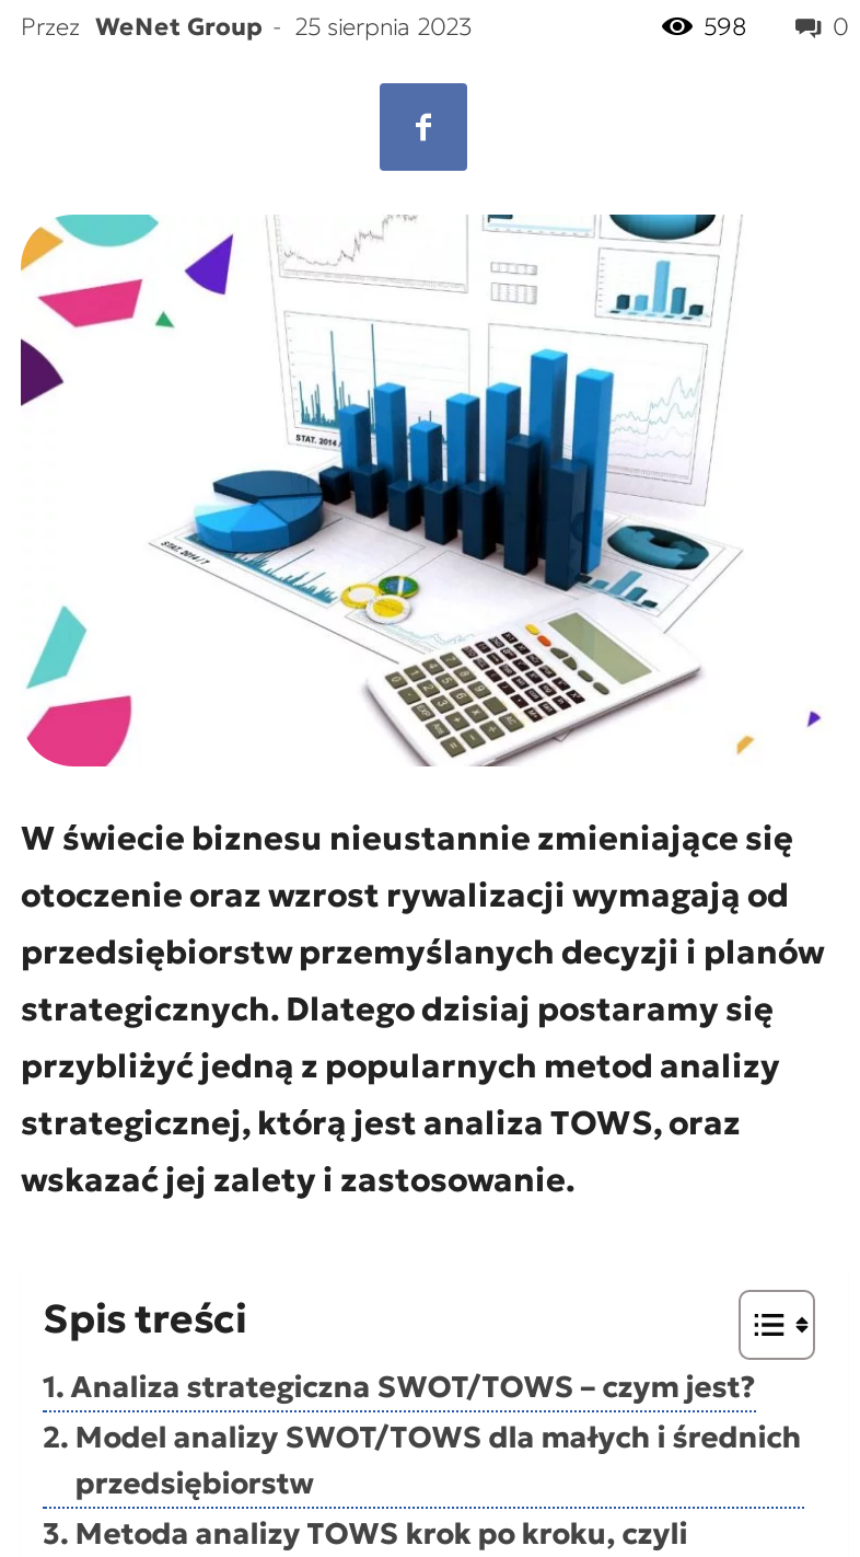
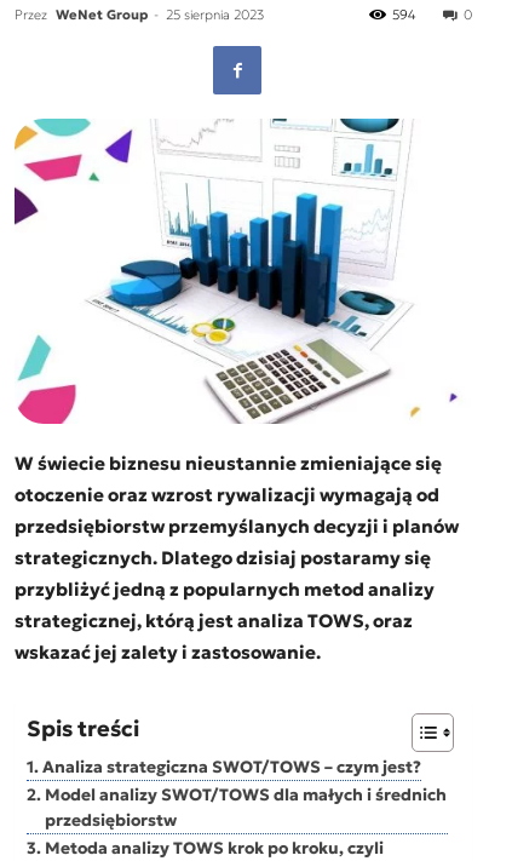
[704,11,747,42] 598 -> [392,6,416,23] 594

